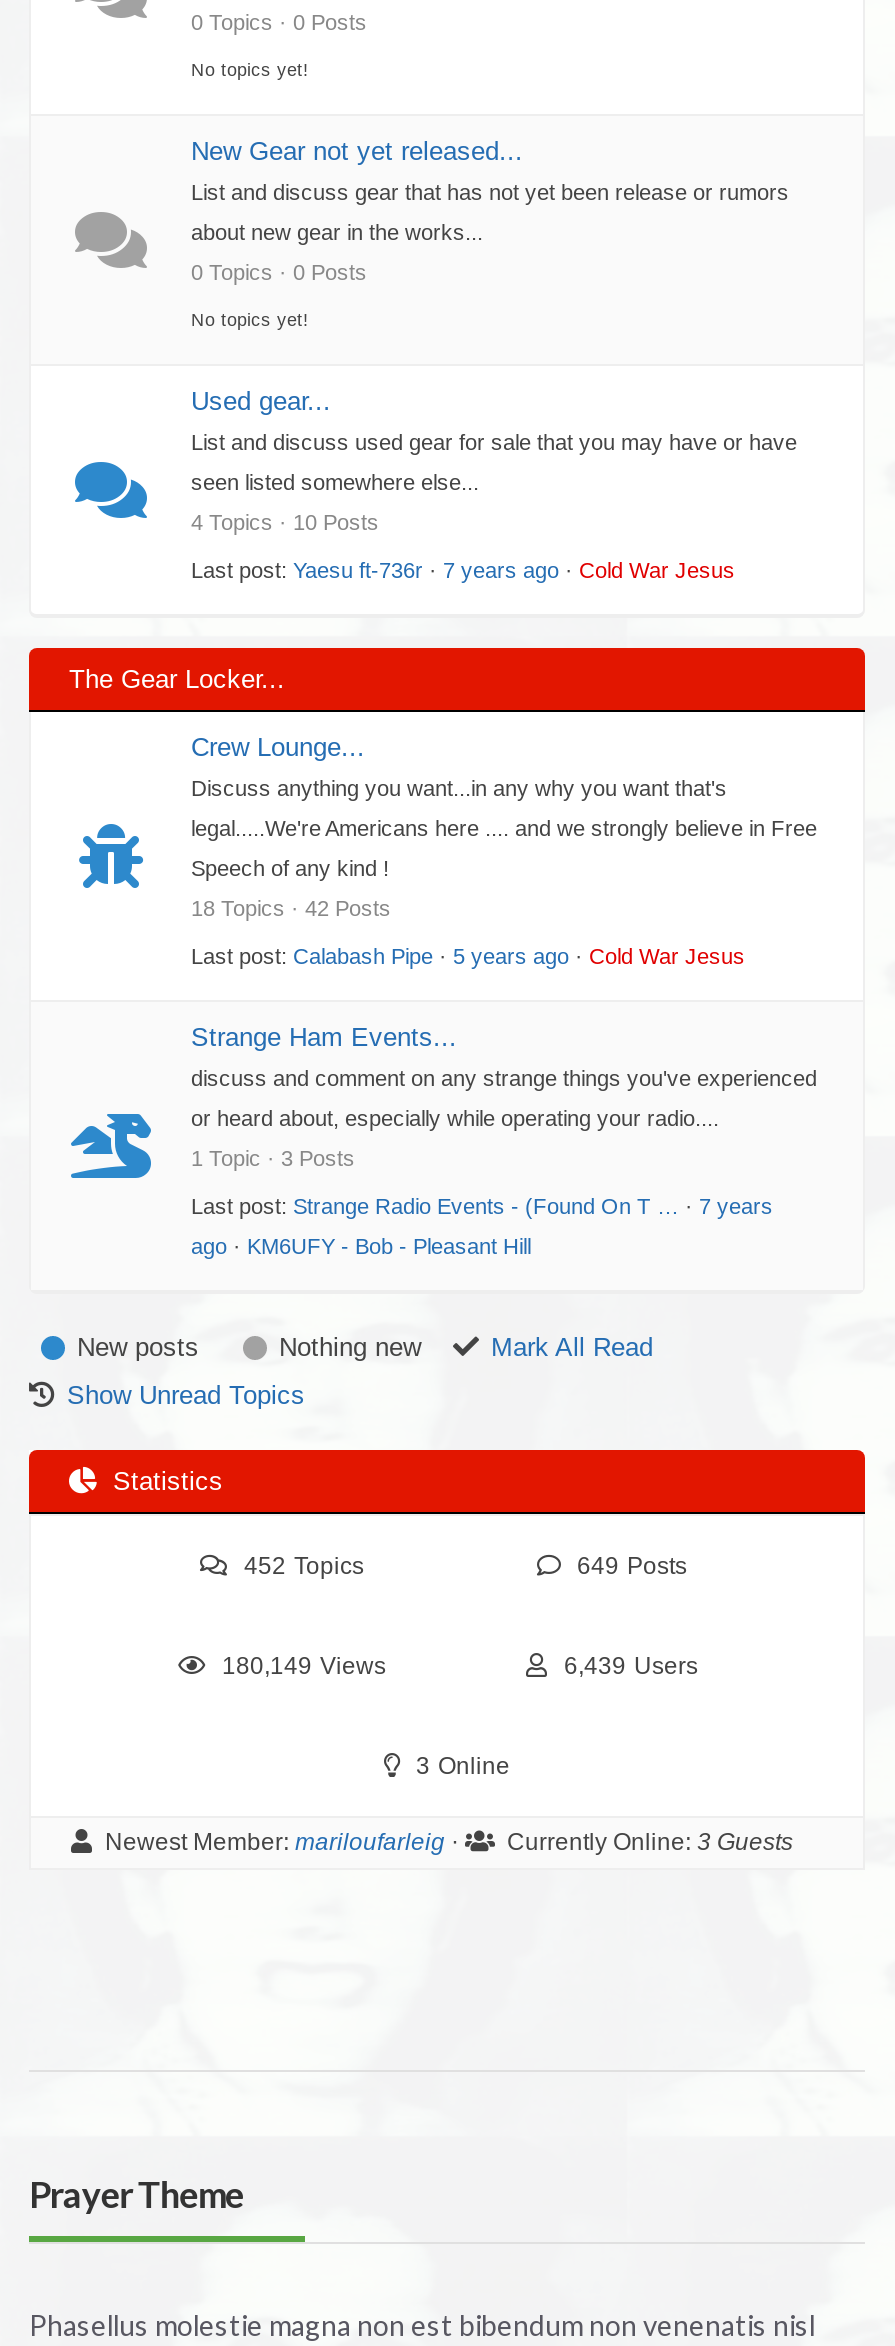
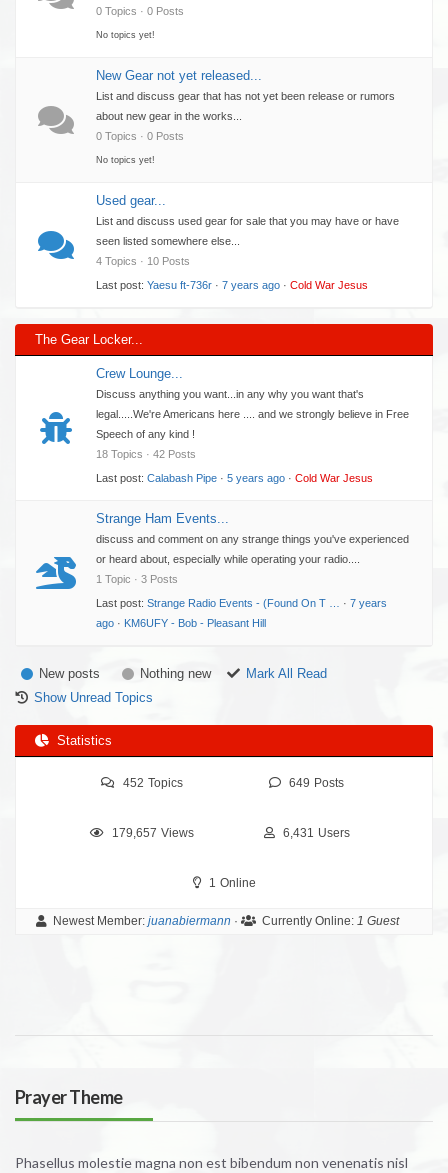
[222,1652,386,1680] 180,149 Views -> [111,826,193,840] 179,657 Views
[564,1652,698,1680] 6,439 Users -> [282,826,349,840] 6,431 Users
[416,1752,510,1780] 3 Online -> [208,876,255,890] 1 Online
[105,1828,465,1856] Newest Member: mariloufarleig · -> [53,914,241,928] Newest Member: juanabiermann ·
[507,1828,793,1856] Currently Online: 3 Guests -> [262,914,399,928] Currently Online: 1 Guest

